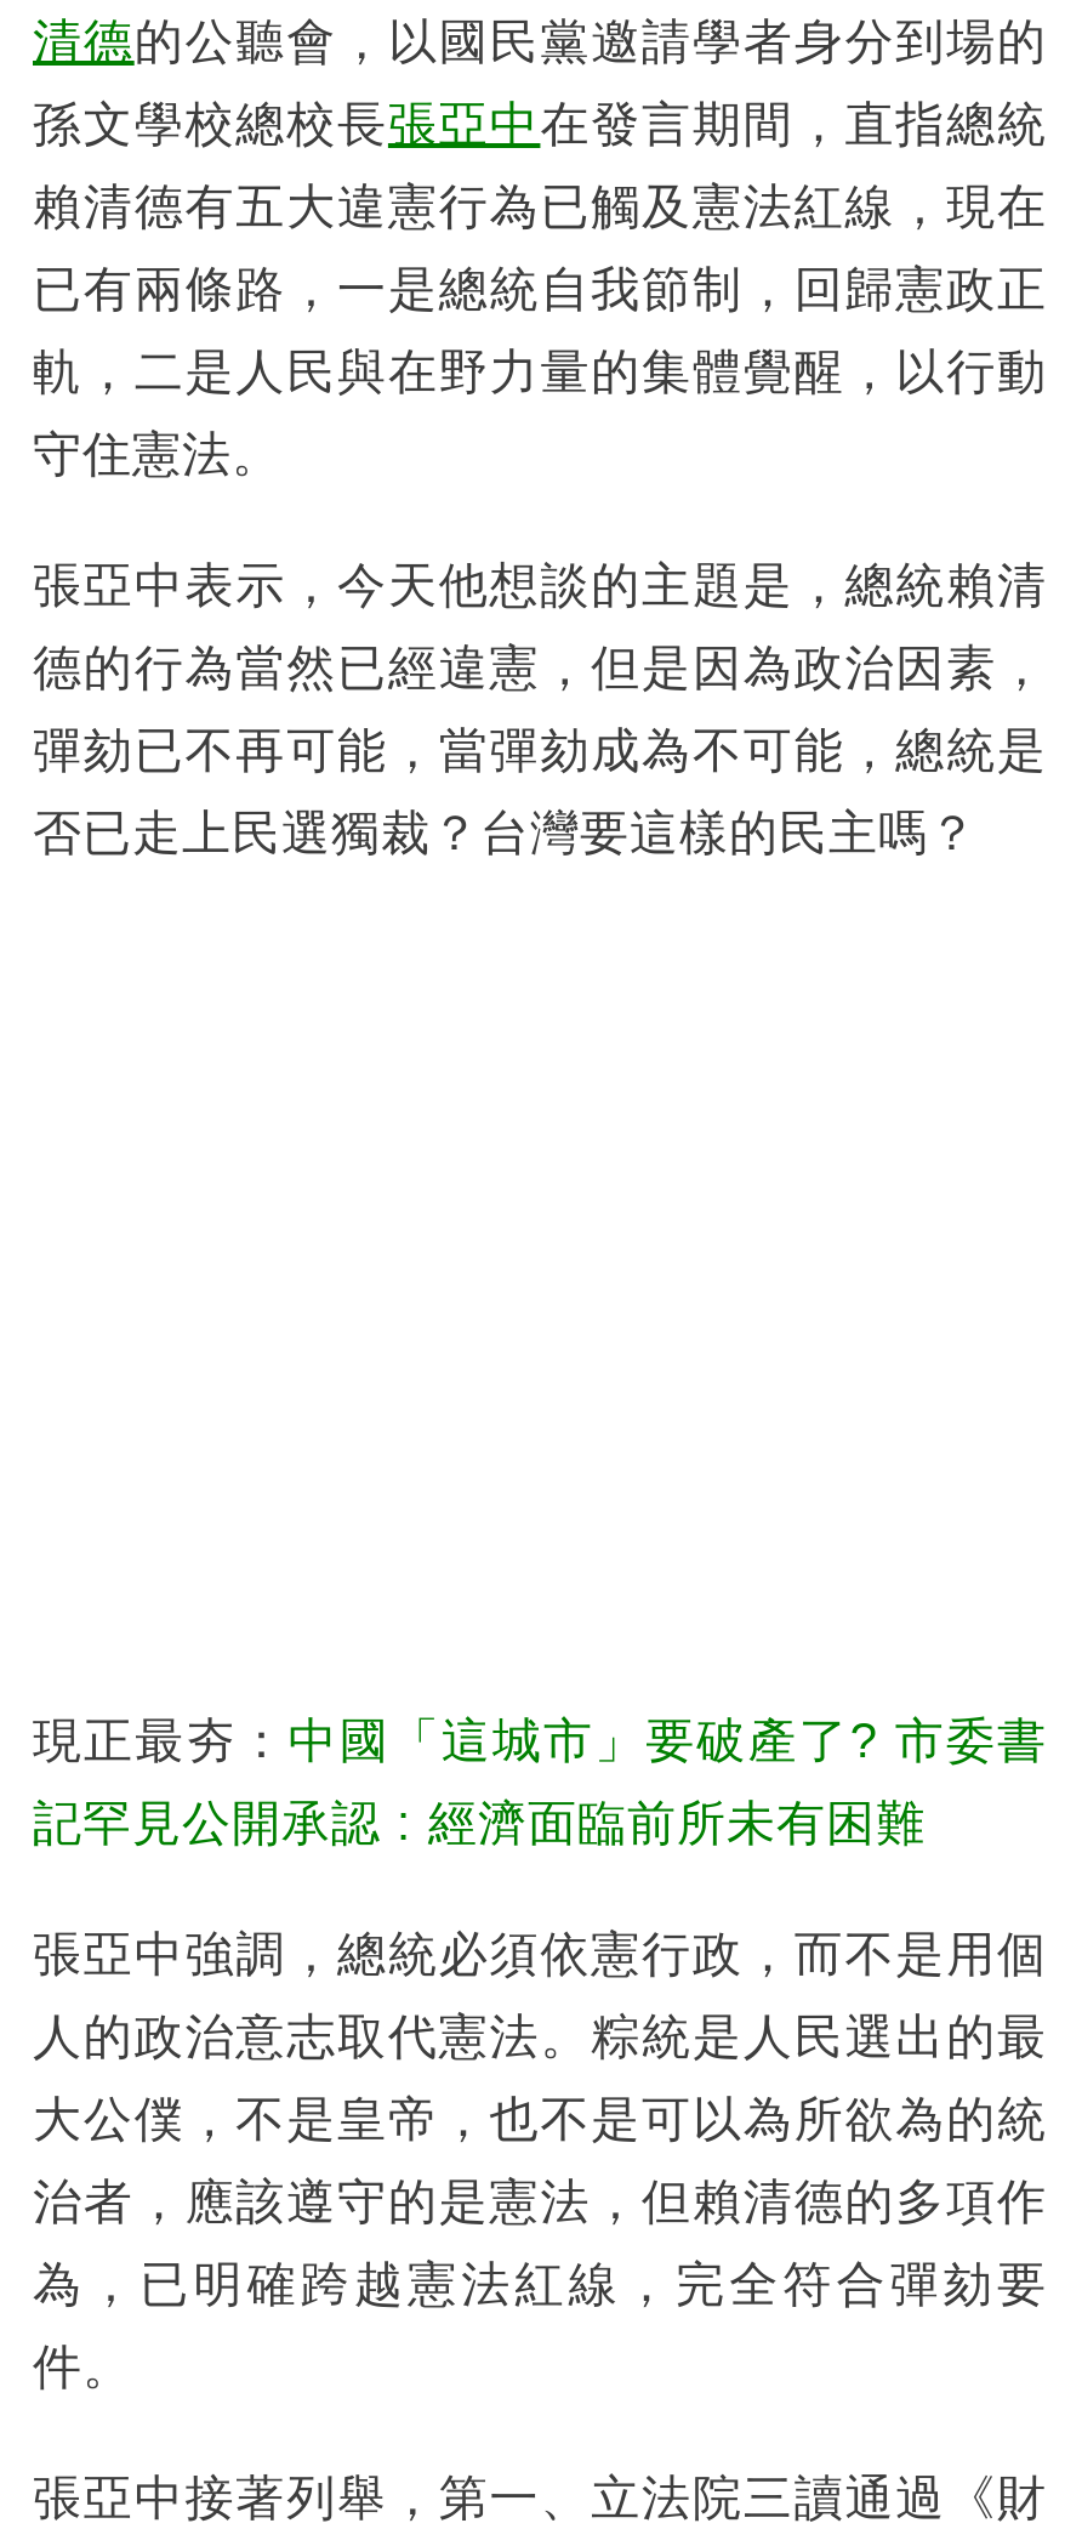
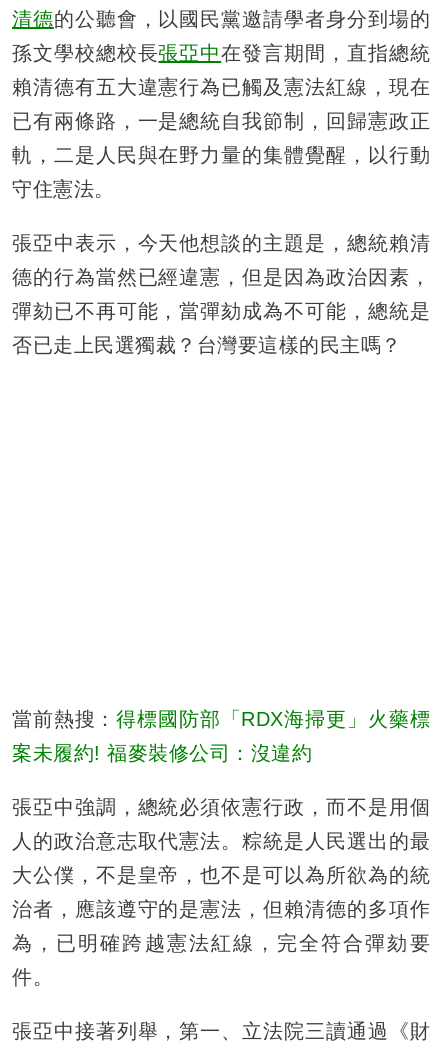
[33,1713,1047,1766] 現正最夯：中國「這城市」要破產了? 市委書 -> [12,708,430,730] 當前熱搜：得標國防部「RDX海掃更」火藥標
[33,1795,926,1849] 記罕見公開承認 : 經濟面臨前所未有困難 -> [12,742,312,764] 案未履約! 福麥裝修公司：沒違約

